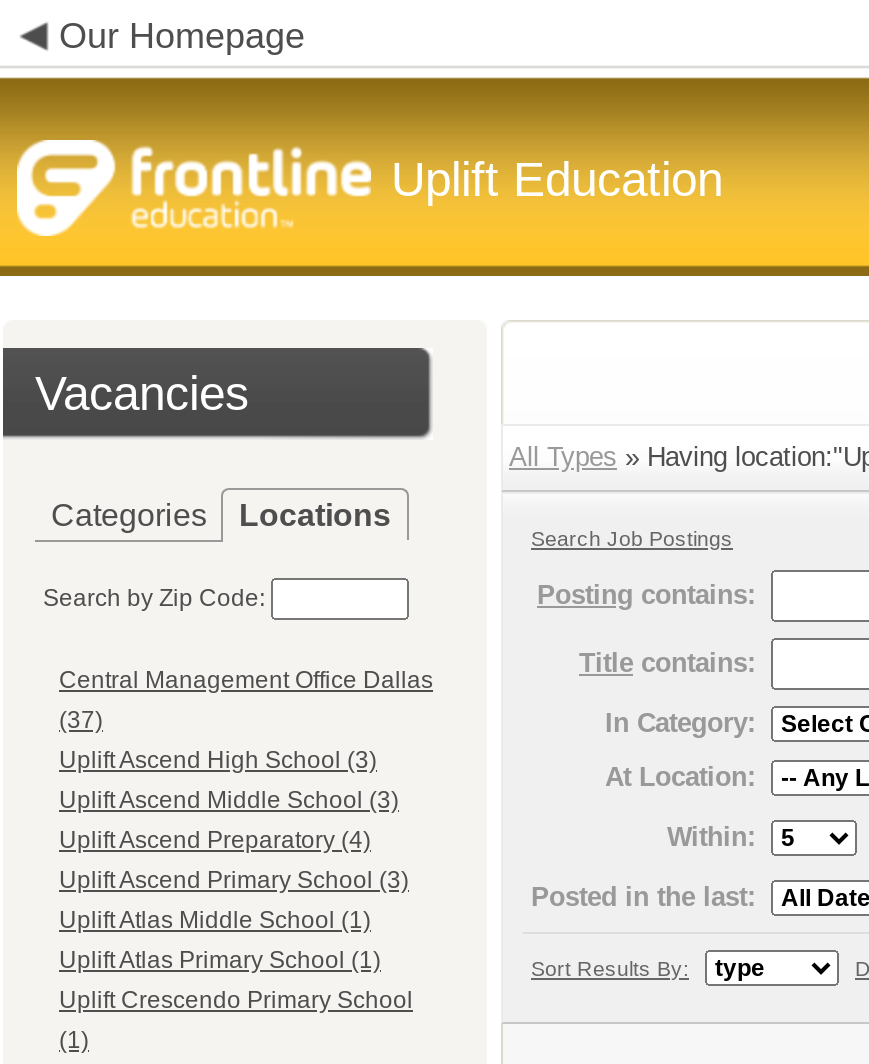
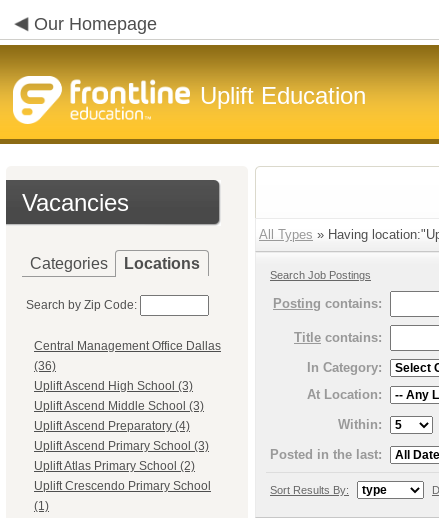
[59,707,103,735] (37) -> [34,359,56,373] (36)
[59,907,381,975] Uplift Atlas Middle School (1) | Uplift Atlas Primary School (1) -> [34,459,195,473] Uplift Atlas Primary School (2)

